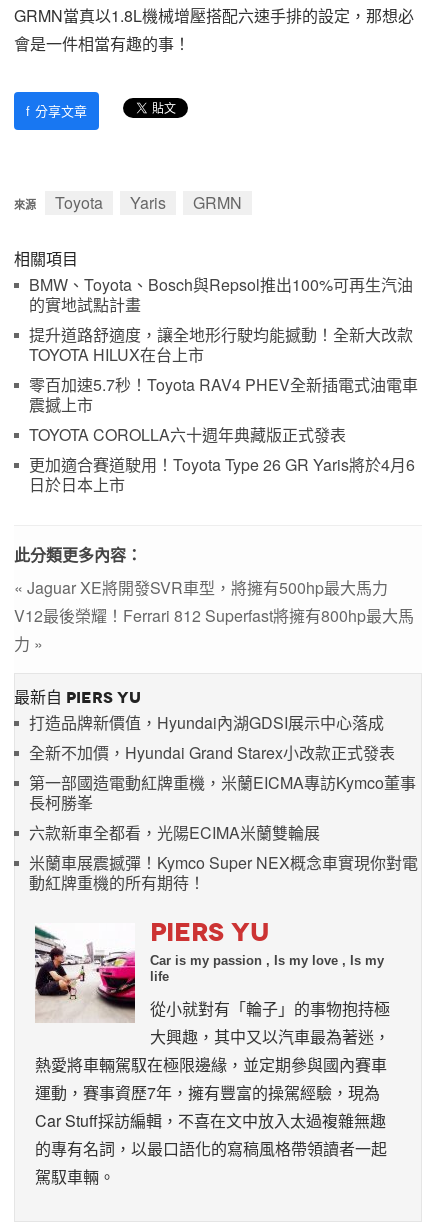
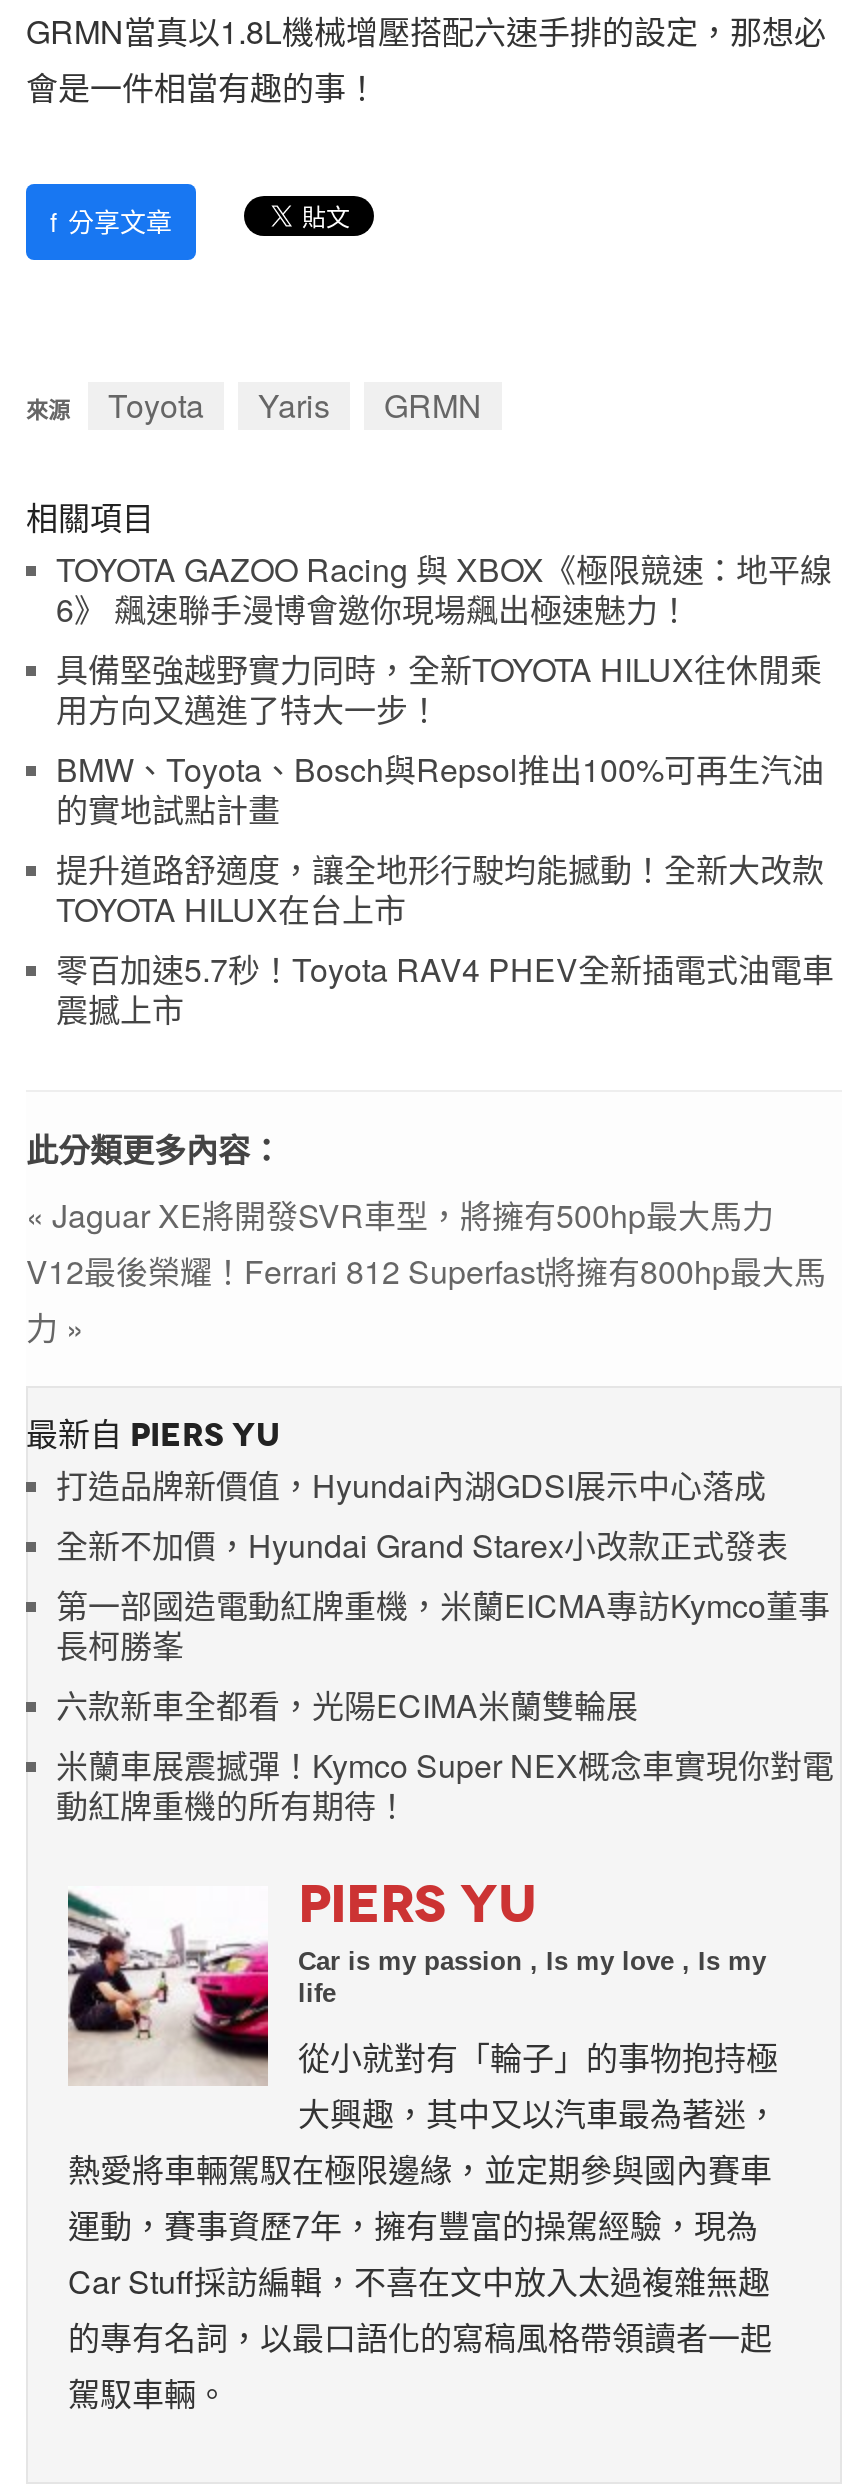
none -> [56,547,832,733] TOYOTA GAZOO Racing 與 XBOX《極限競速：地平線 | 6》 飆速聯手漫博會邀你現場飆出極速魅力！ | 具備堅強越野實力同時，全新TOYOTA HILUX往休閒乘 | 用方向又邁進了特大一步！
moved [29,273,418,416] -> [56,747,834,1033]: BMW、Toyota、Bosch與Repsol推出100%可再生汽油 | 的實地試點計畫 | 提升道路舒適度，讓全地形行駛均能撼動！全新大改款 | TOYOTA HILUX在台上市 | 零百加速5.7秒！Toyota RAV4 PHEV全新插電式油電車 | 震撼上市
[29,423,415,496] TOYOTA COROLLA六十週年典藏版正式發表 | 更加適合賽道駛用！Toyota Type 26 GR Yaris將於4月6 | 日於日本上市 -> none

